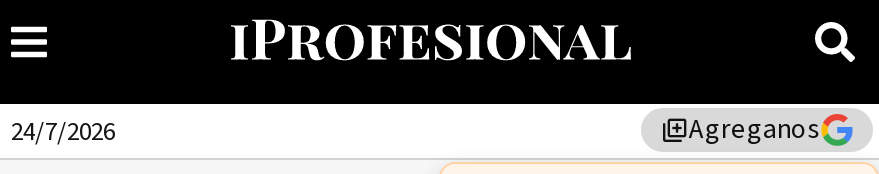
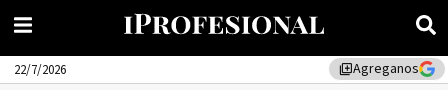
[11,116,115,150] 24/7/2026 -> [14,62,66,79] 22/7/2026

